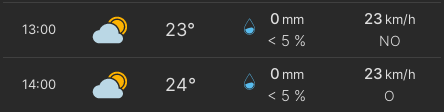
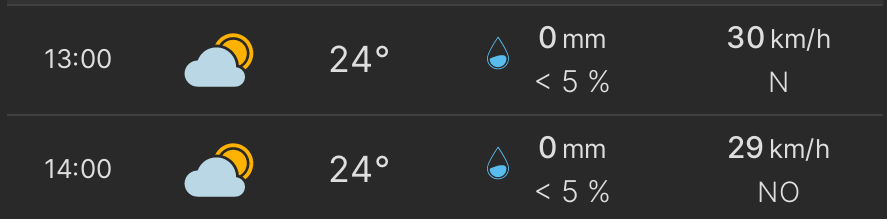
[363,9,415,49] 23 km/h | NO -> [726,18,832,98] 30 km/h | N
[165,19,195,40] 23° -> [328,38,390,80] 24°
[363,64,415,104] 23 km/h | O -> [727,128,831,208] 29 km/h | NO

